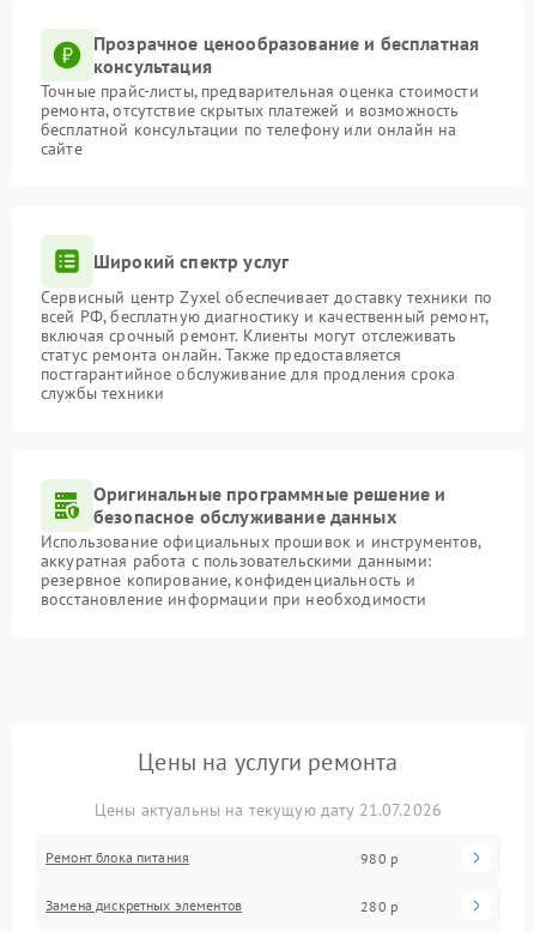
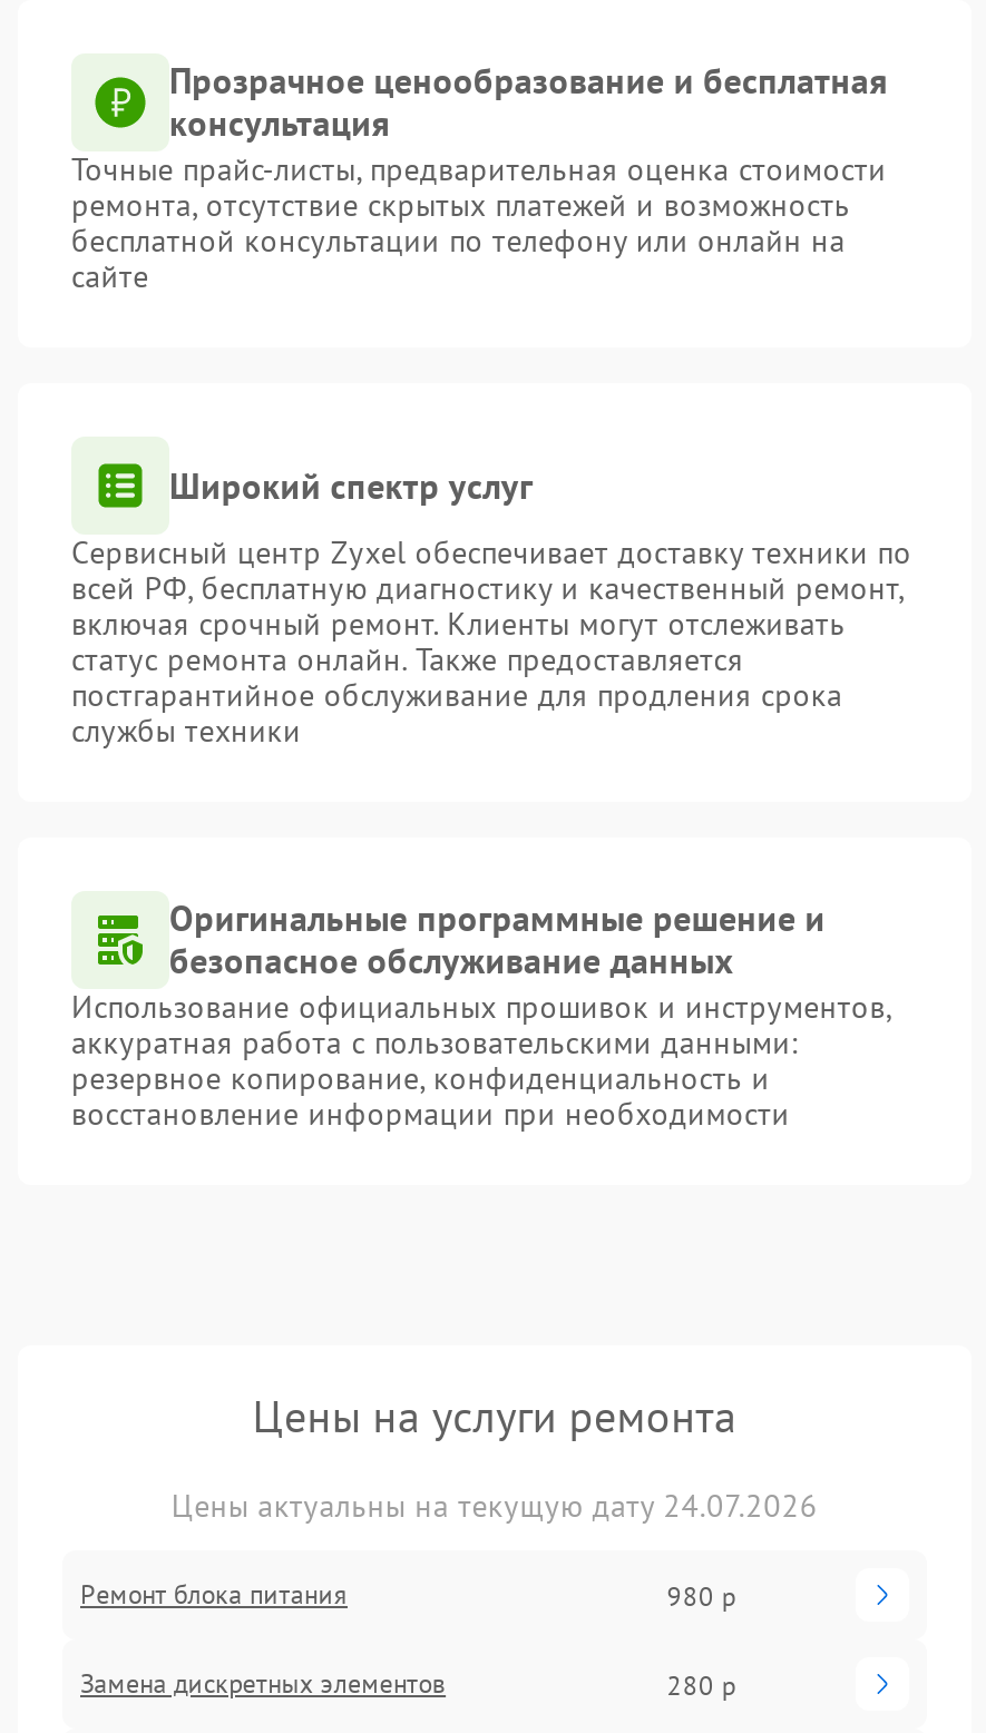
[94,799,442,821] Цены актуальны на текущую дату 21.07.2026 -> [171,1486,818,1526] Цены актуальны на текущую дату 24.07.2026

